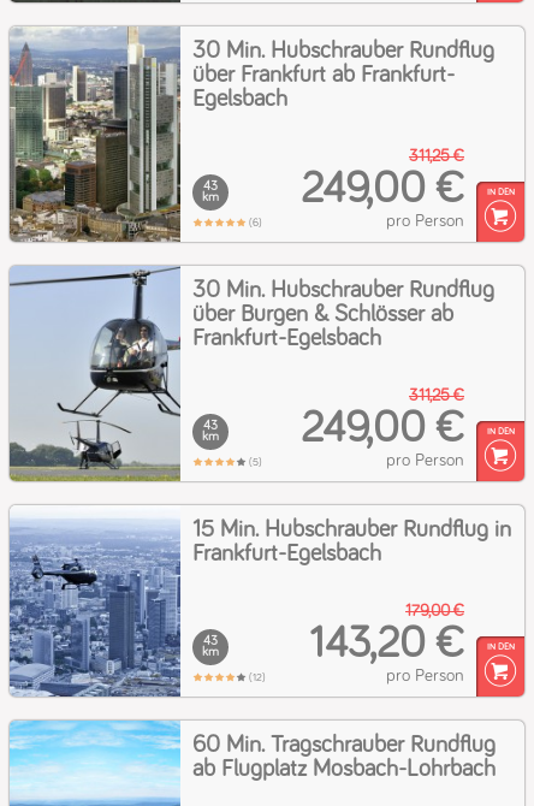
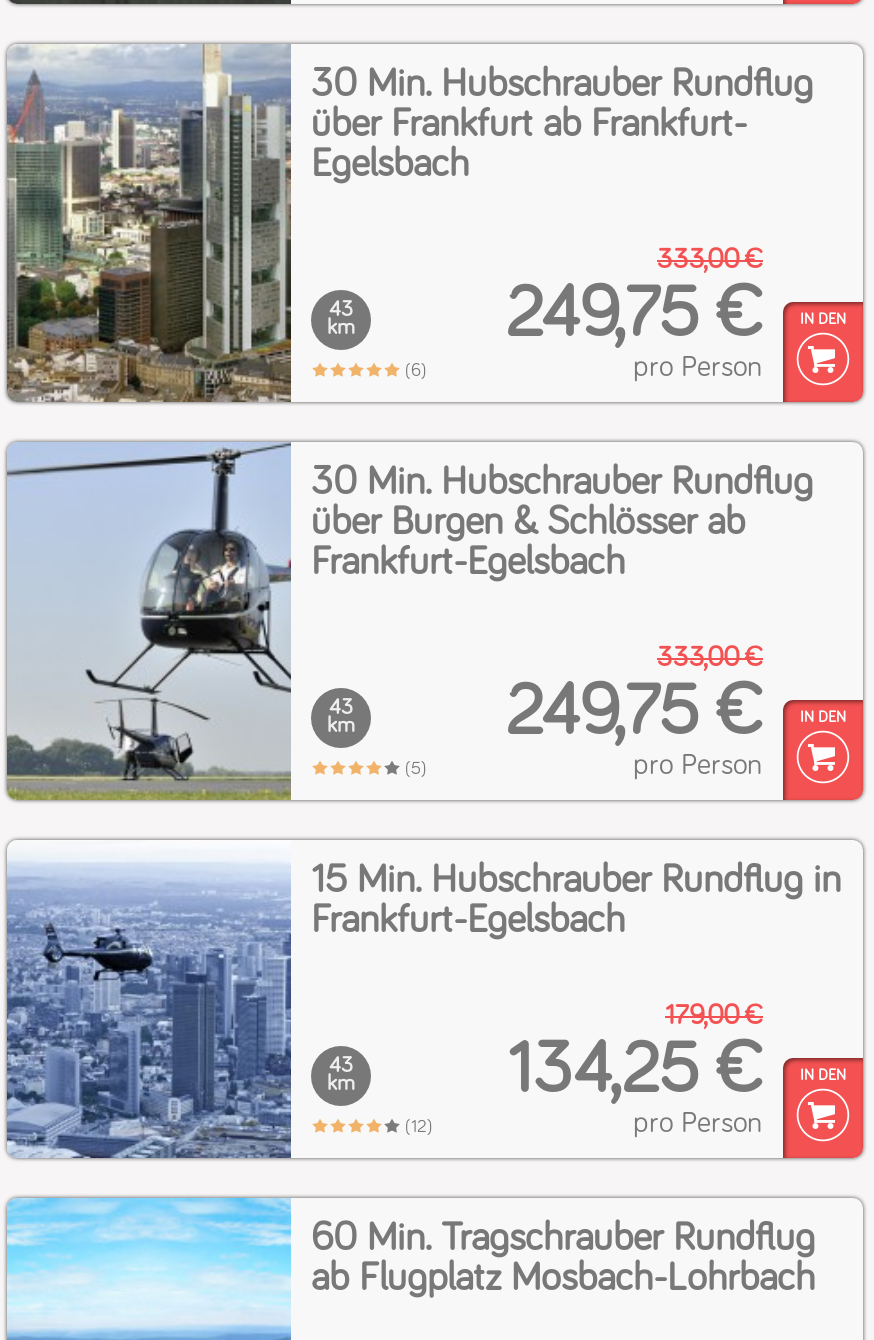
[409,148,464,165] 311,25 € -> [657,246,763,274] 333,00 €
[301,168,464,212] 249,00 € -> [505,280,763,352] 249,75 €
[409,387,464,404] 311,25 € -> [657,644,763,672] 333,00 €
[301,408,464,451] 249,00 € -> [505,678,763,750] 249,75 €
[309,623,464,666] 143,20 € -> [507,1036,763,1108] 134,25 €

